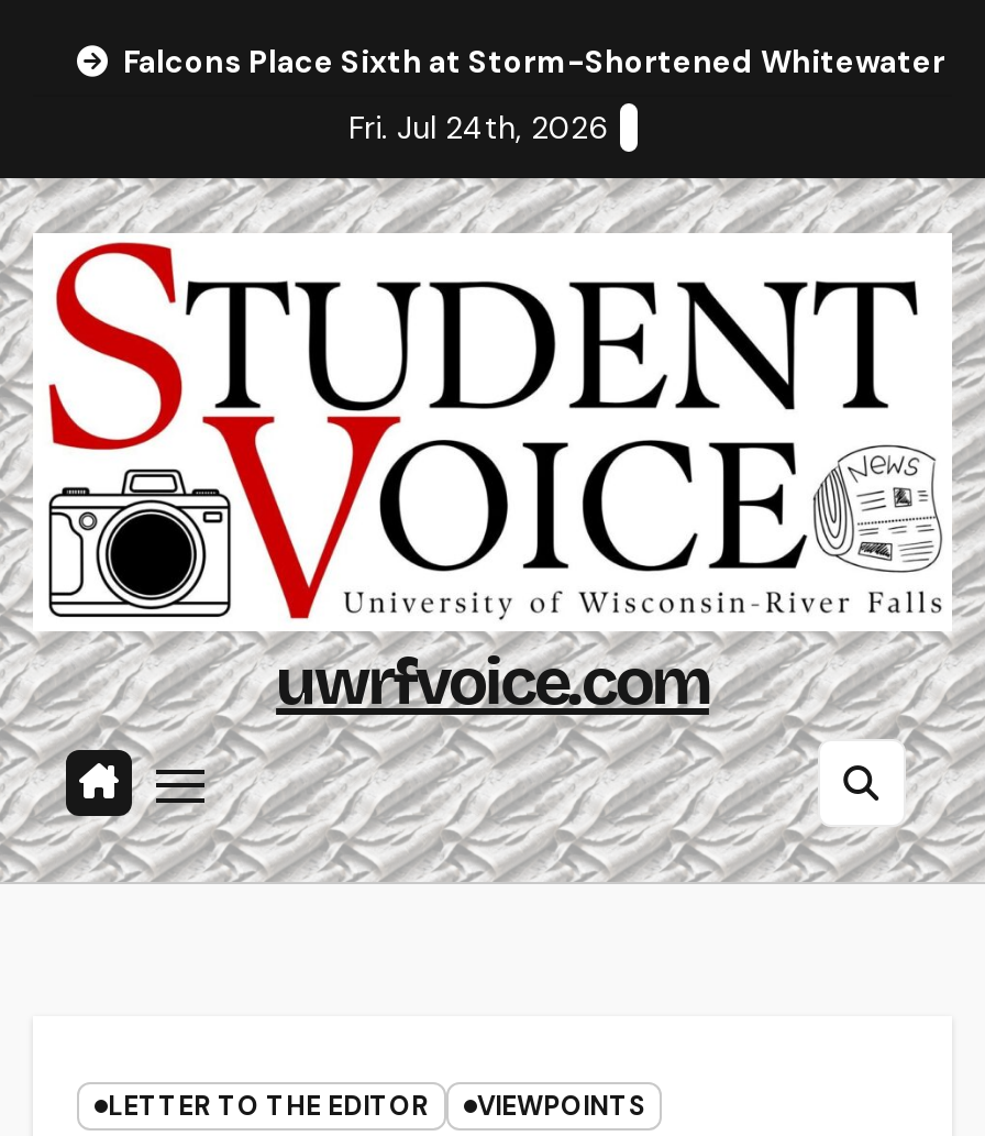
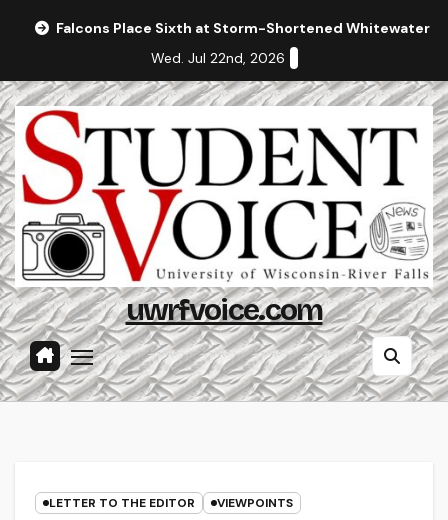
[348,108,608,147] Fri. Jul 24th, 2026 -> [150,49,284,67] Wed. Jul 22nd, 2026

